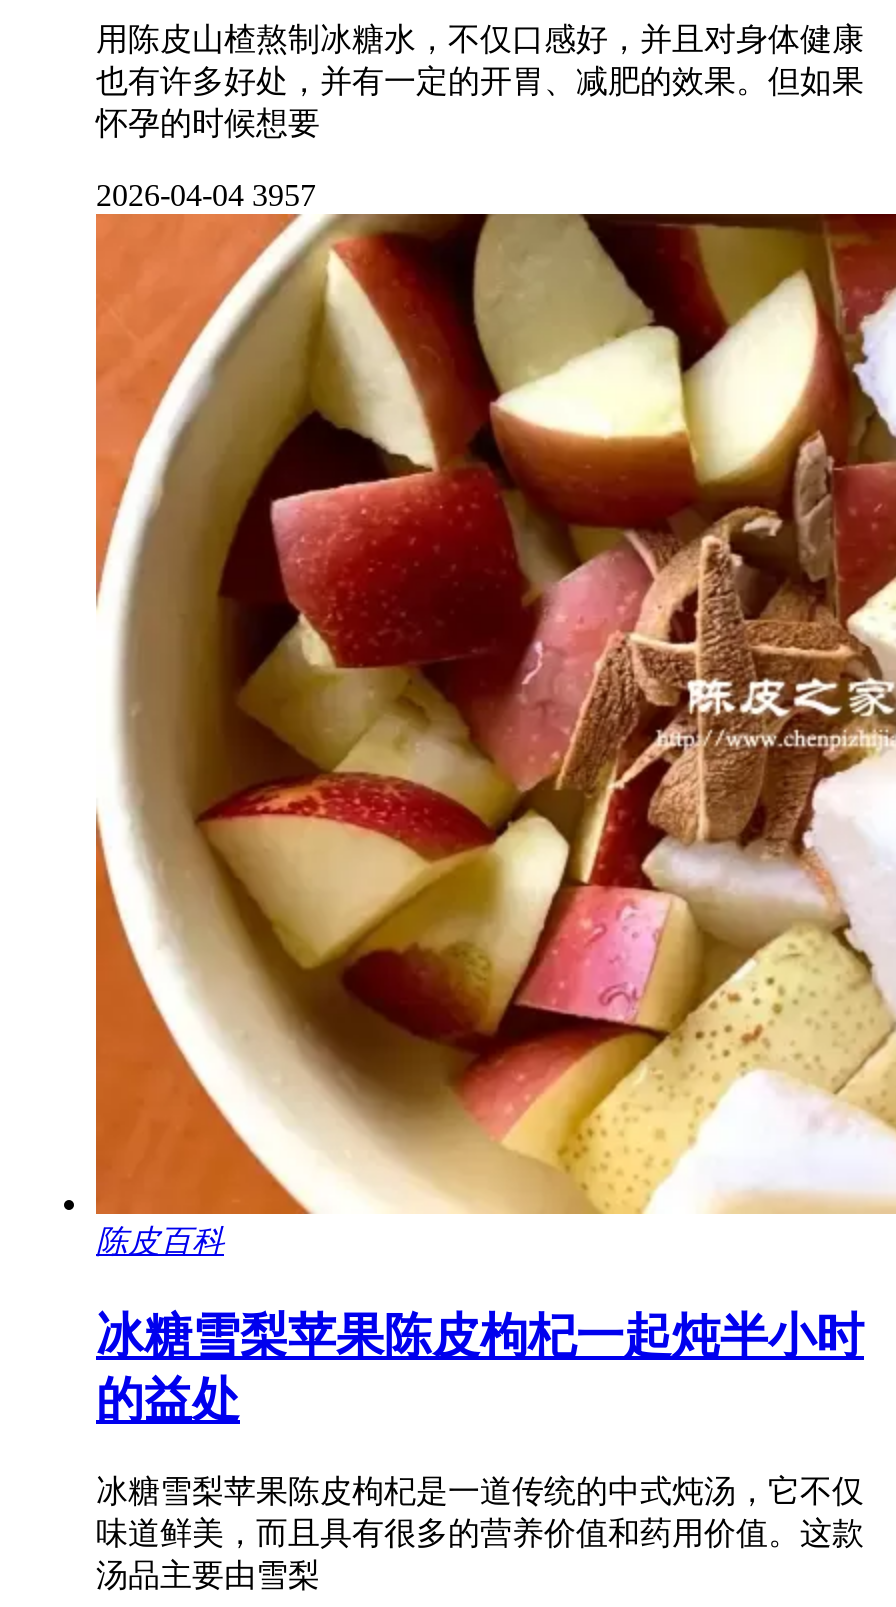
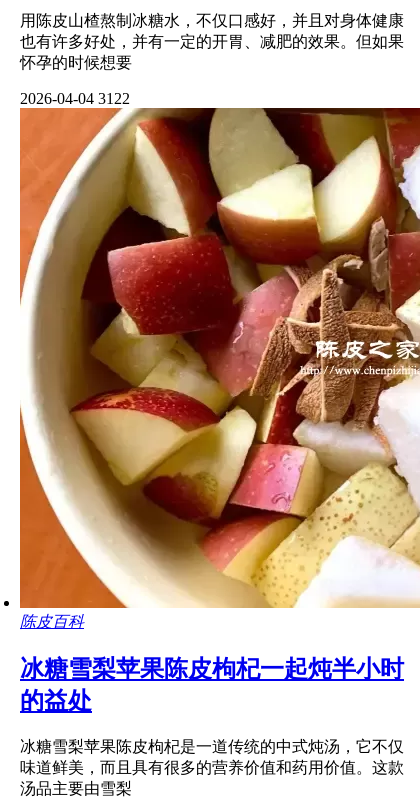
[96,179,316,213] 2026-04-04 3957 -> [20,90,130,107] 2026-04-04 3122

